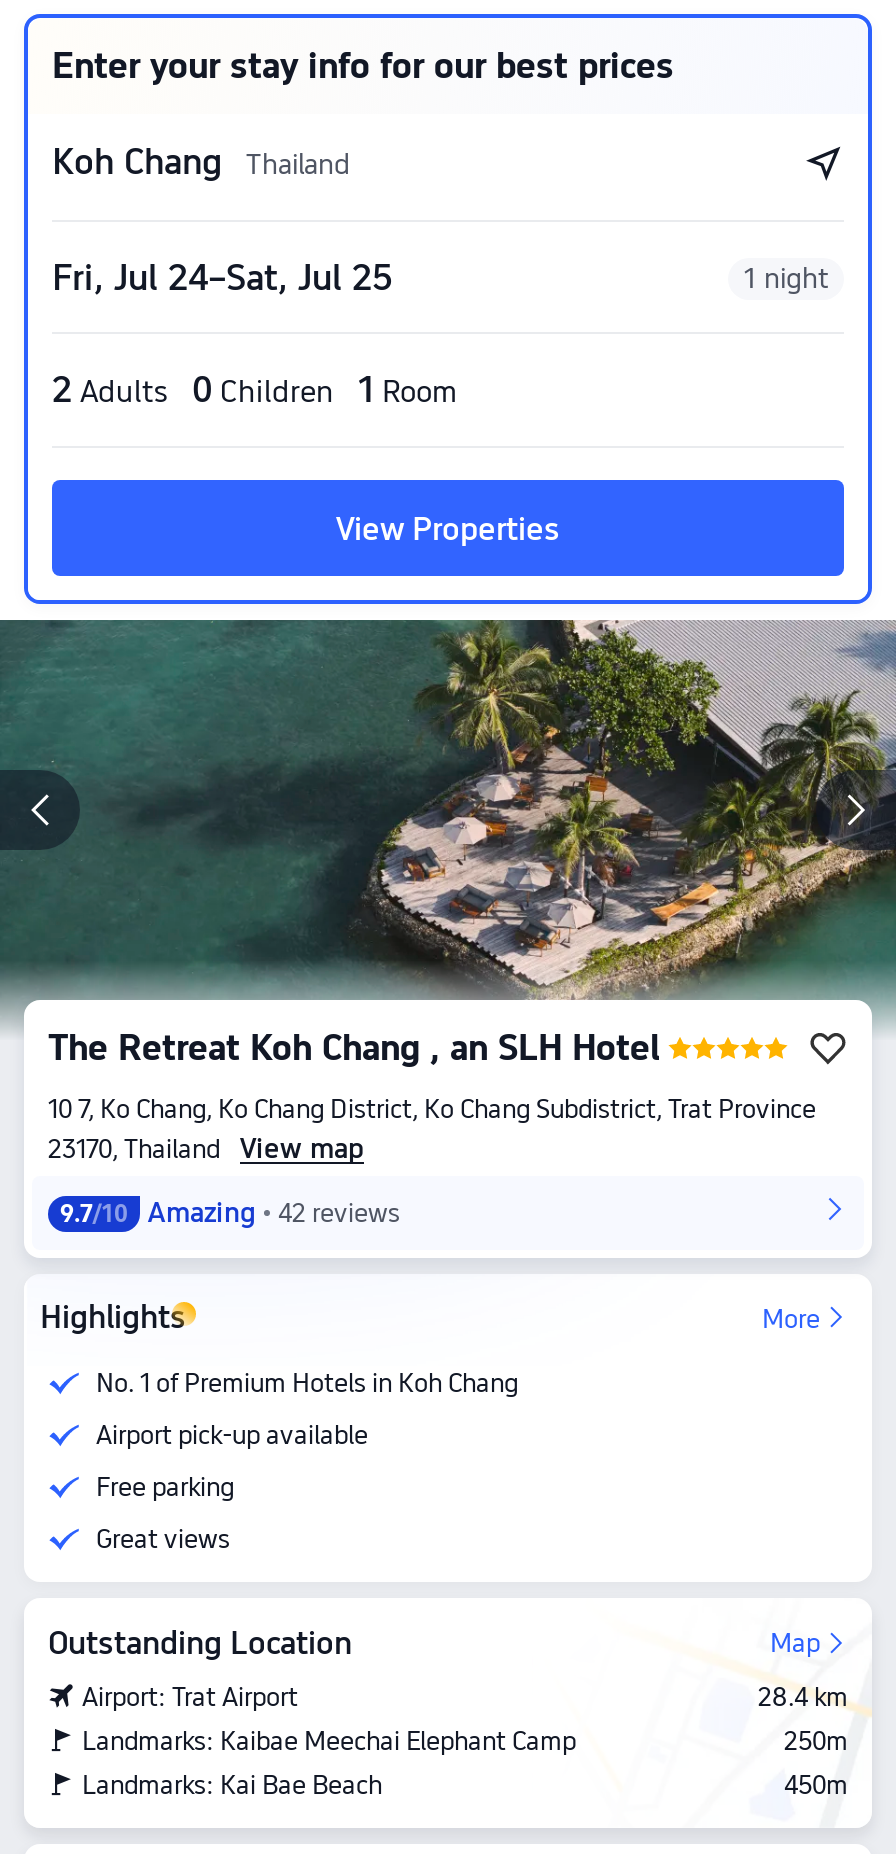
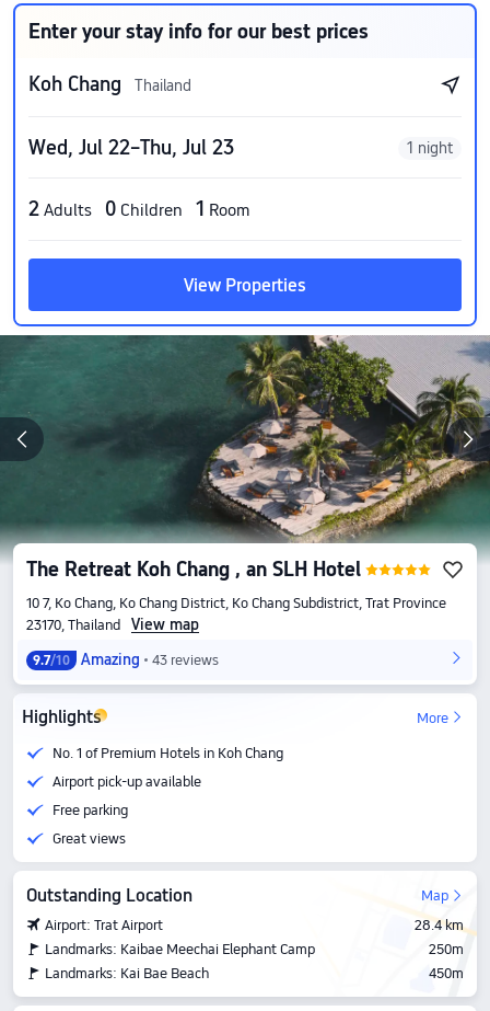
[52,256,392,298] Fri, Jul 24–Sat, Jul 25 -> [28,136,234,159] Wed, Jul 22–Thu, Jul 23
[60,1196,400,1228] 9.7/10 Amazing 42 reviews -> [33,651,219,668] 9.7/10 Amazing 43 reviews

